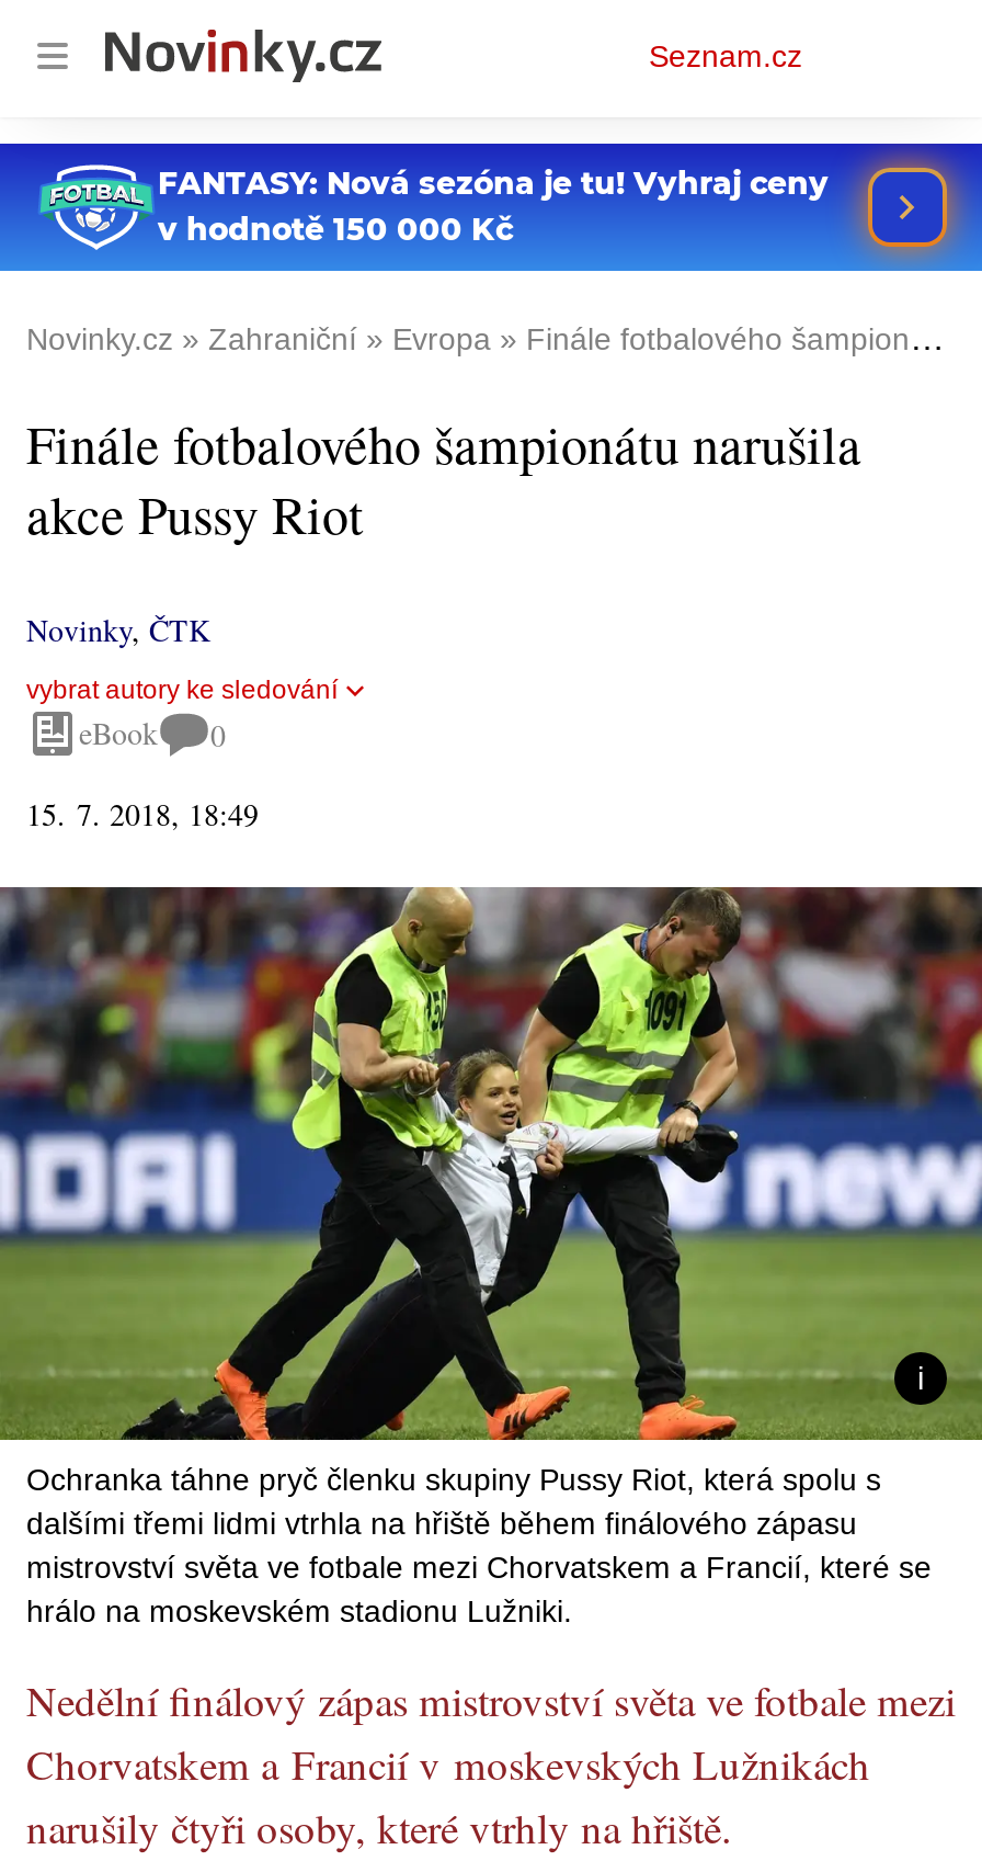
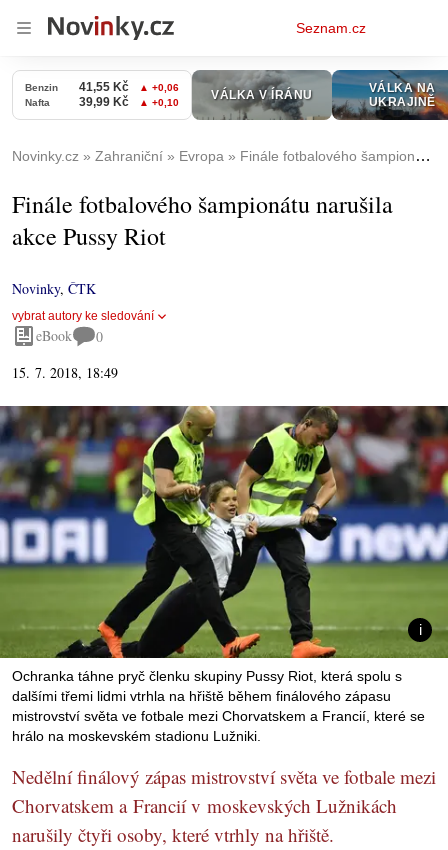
[7,141,975,273] [image] -> [3,68,445,125] [image]

